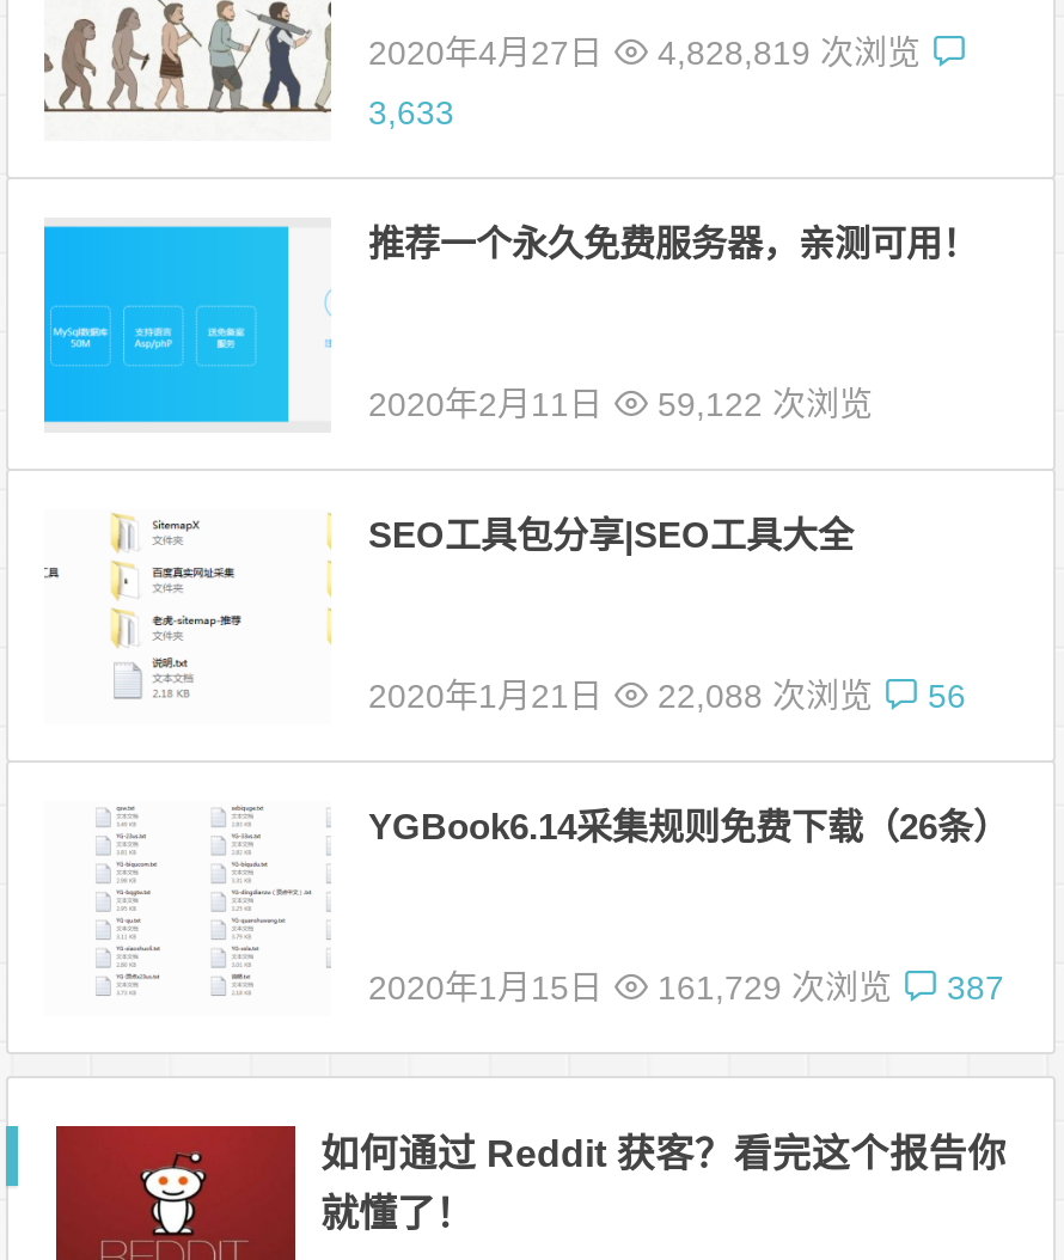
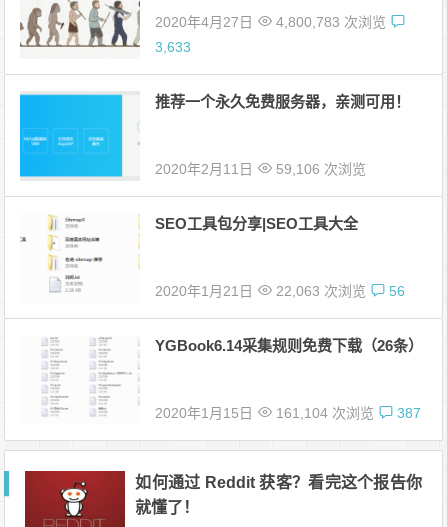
[368,33,921,71] 2020年4月27日 4,828,819 次浏览 -> [155,14,386,30] 2020年4月27日 4,800,783 次浏览
[368,384,873,422] 2020年2月11日 59,122 次浏览 -> [155,161,366,177] 2020年2月11日 59,106 次浏览
[368,676,966,714] 2020年1月21日 22,088 次浏览 56 -> [155,283,405,299] 2020年1月21日 22,063 次浏览 56
[368,967,1004,1006] 2020年1月15日 161,729 次浏览 387 -> [155,405,421,421] 2020年1月15日 161,104 次浏览 387

